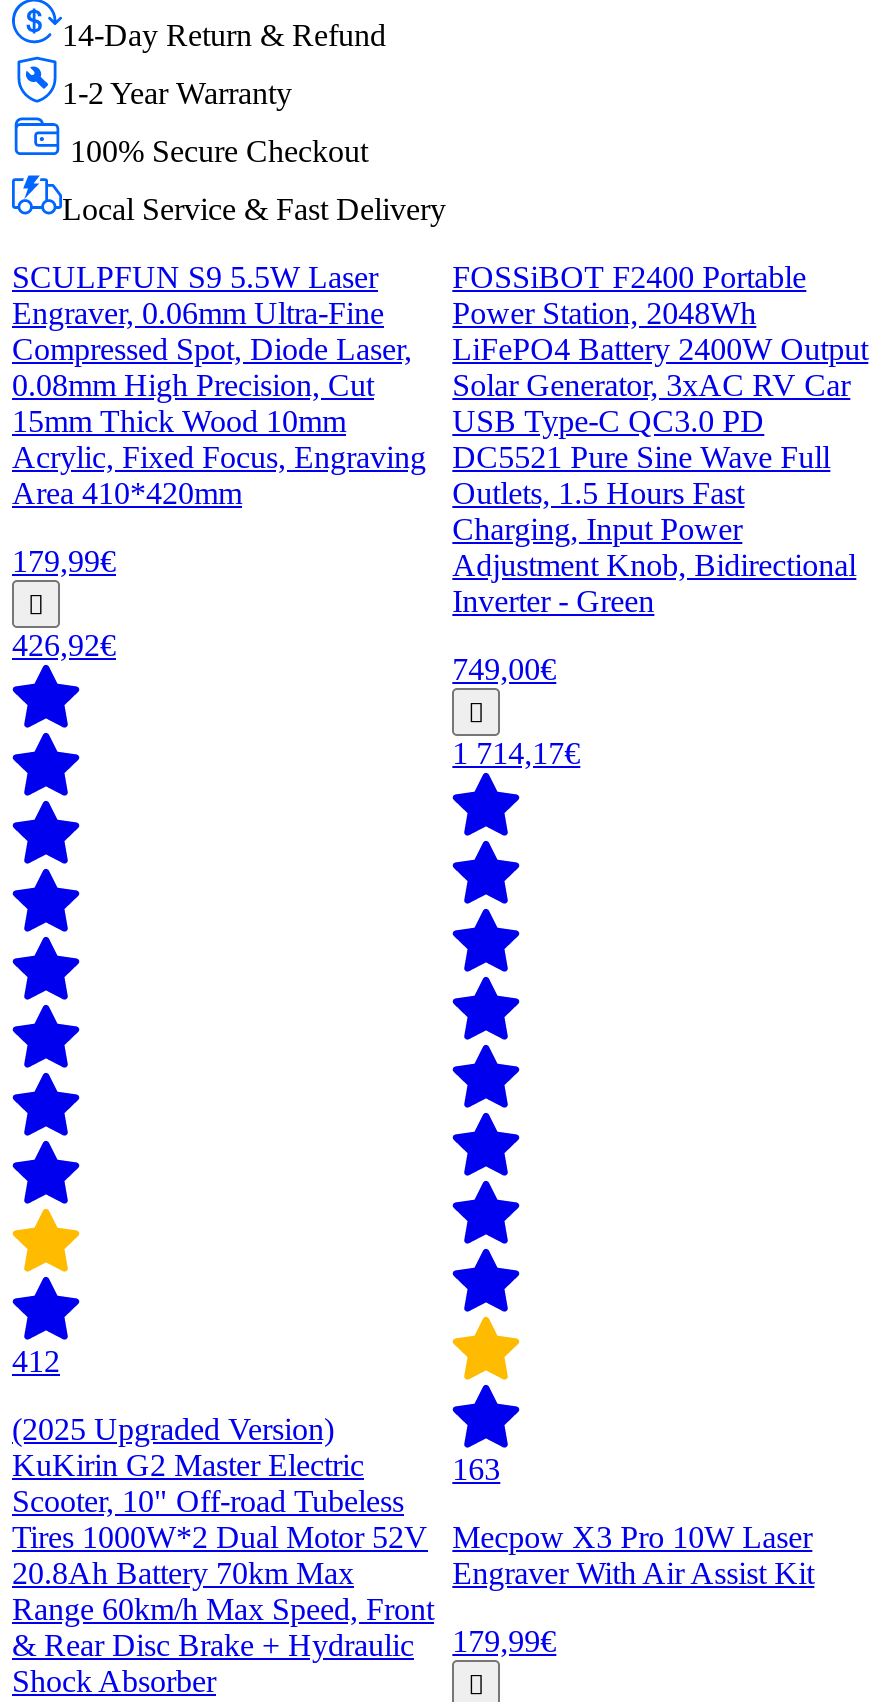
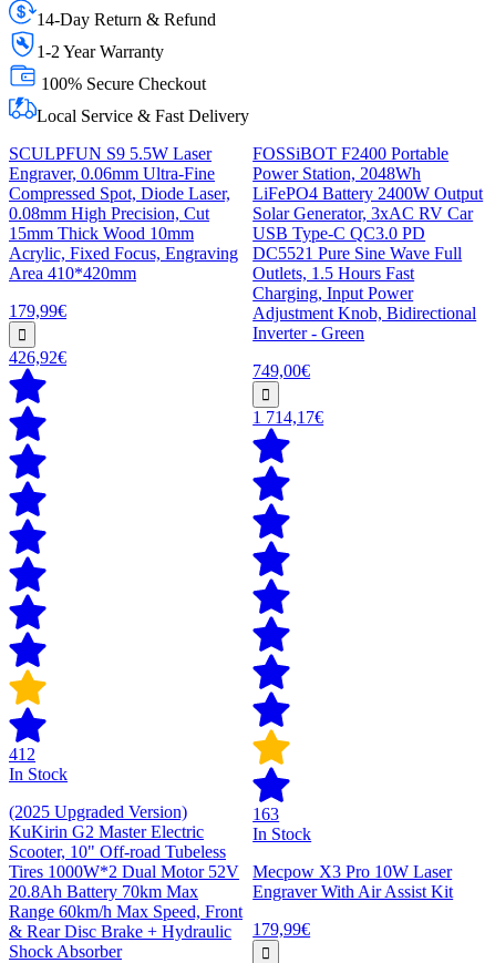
none -> [9,765,68,783] In Stock
none -> [253,824,311,843] In Stock

